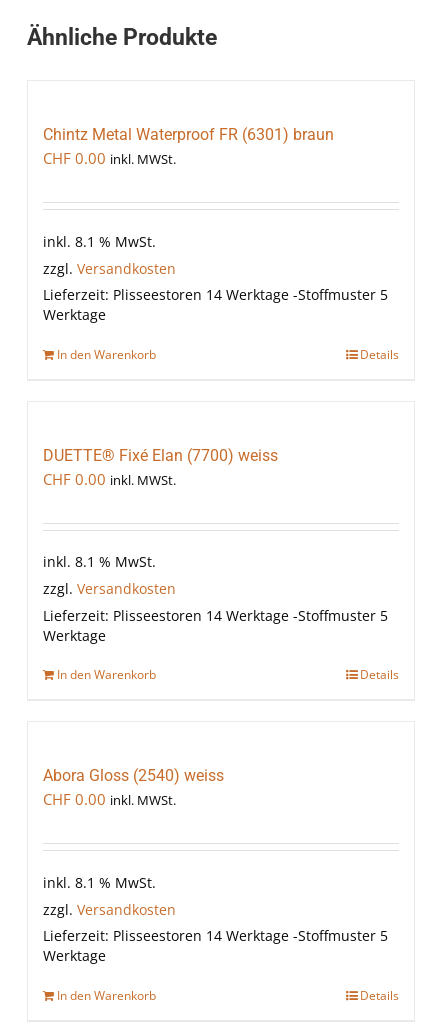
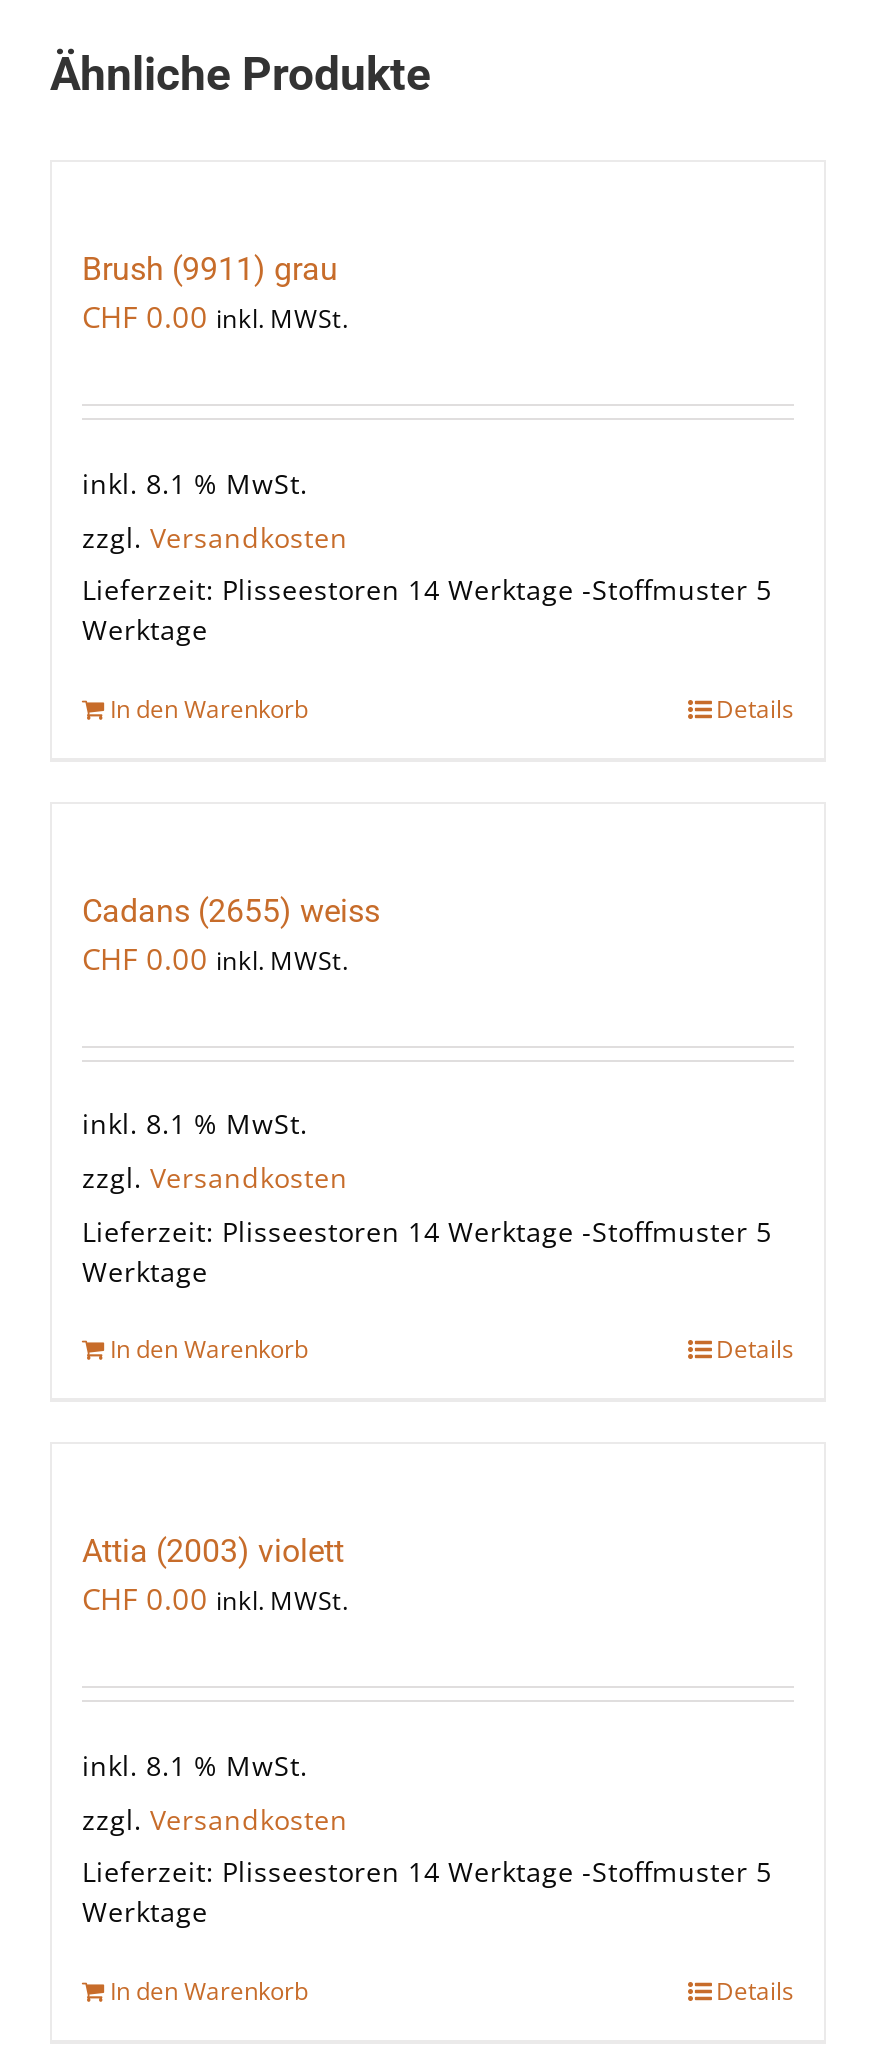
[43,125,334,144] Chintz Metal Waterproof FR (6301) braun -> [82,250,338,288] Brush (9911) grau
[43,446,278,465] DUETTE® Fixé Elan (7700) weiss -> [82,891,380,929] Cadans (2655) weiss
[43,766,224,785] Abora Gloss (2540) weiss -> [82,1532,344,1570] Attia (2003) violett

